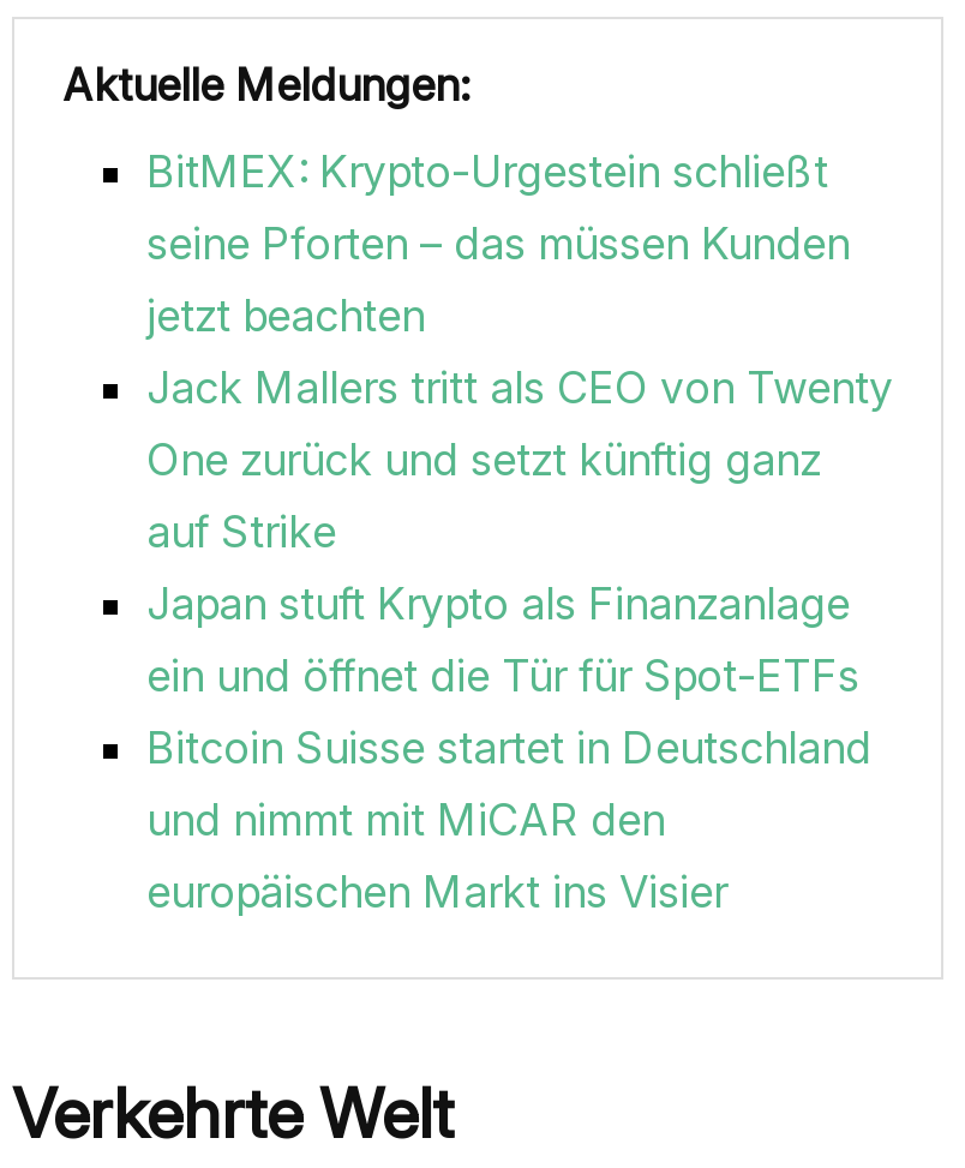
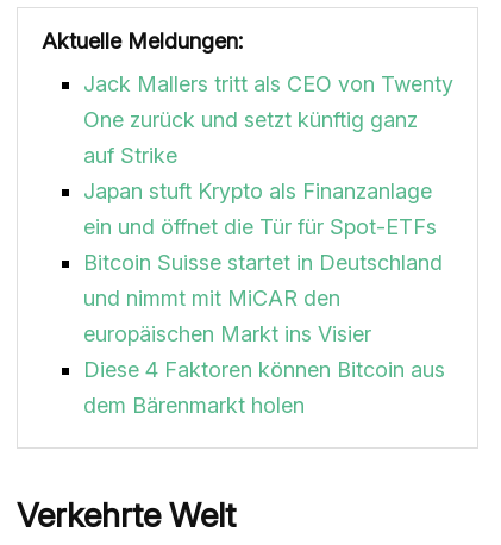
[146,146,850,340] BitMEX: Krypto-Urgestein schließt | seine Pforten – das müssen Kunden | jetzt beachten -> none
moved [146,362,893,916] -> [83,71,453,346]: Jack Mallers tritt als CEO von Twenty | One zurück und setzt künftig ganz | auf Strike | Japan stuft Krypto als Finanzanlage | ein und öffnet die Tür für Spot-ETFs | Bitcoin Suisse startet in Deutschland | und nimmt mit MiCAR den | europäischen Markt ins Visier
none -> [83,357,445,417] Diese 4 Faktoren können Bitcoin aus | dem Bärenmarkt holen

